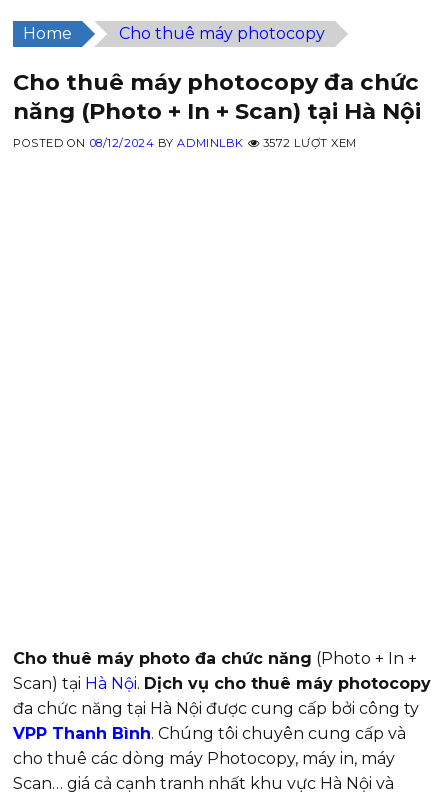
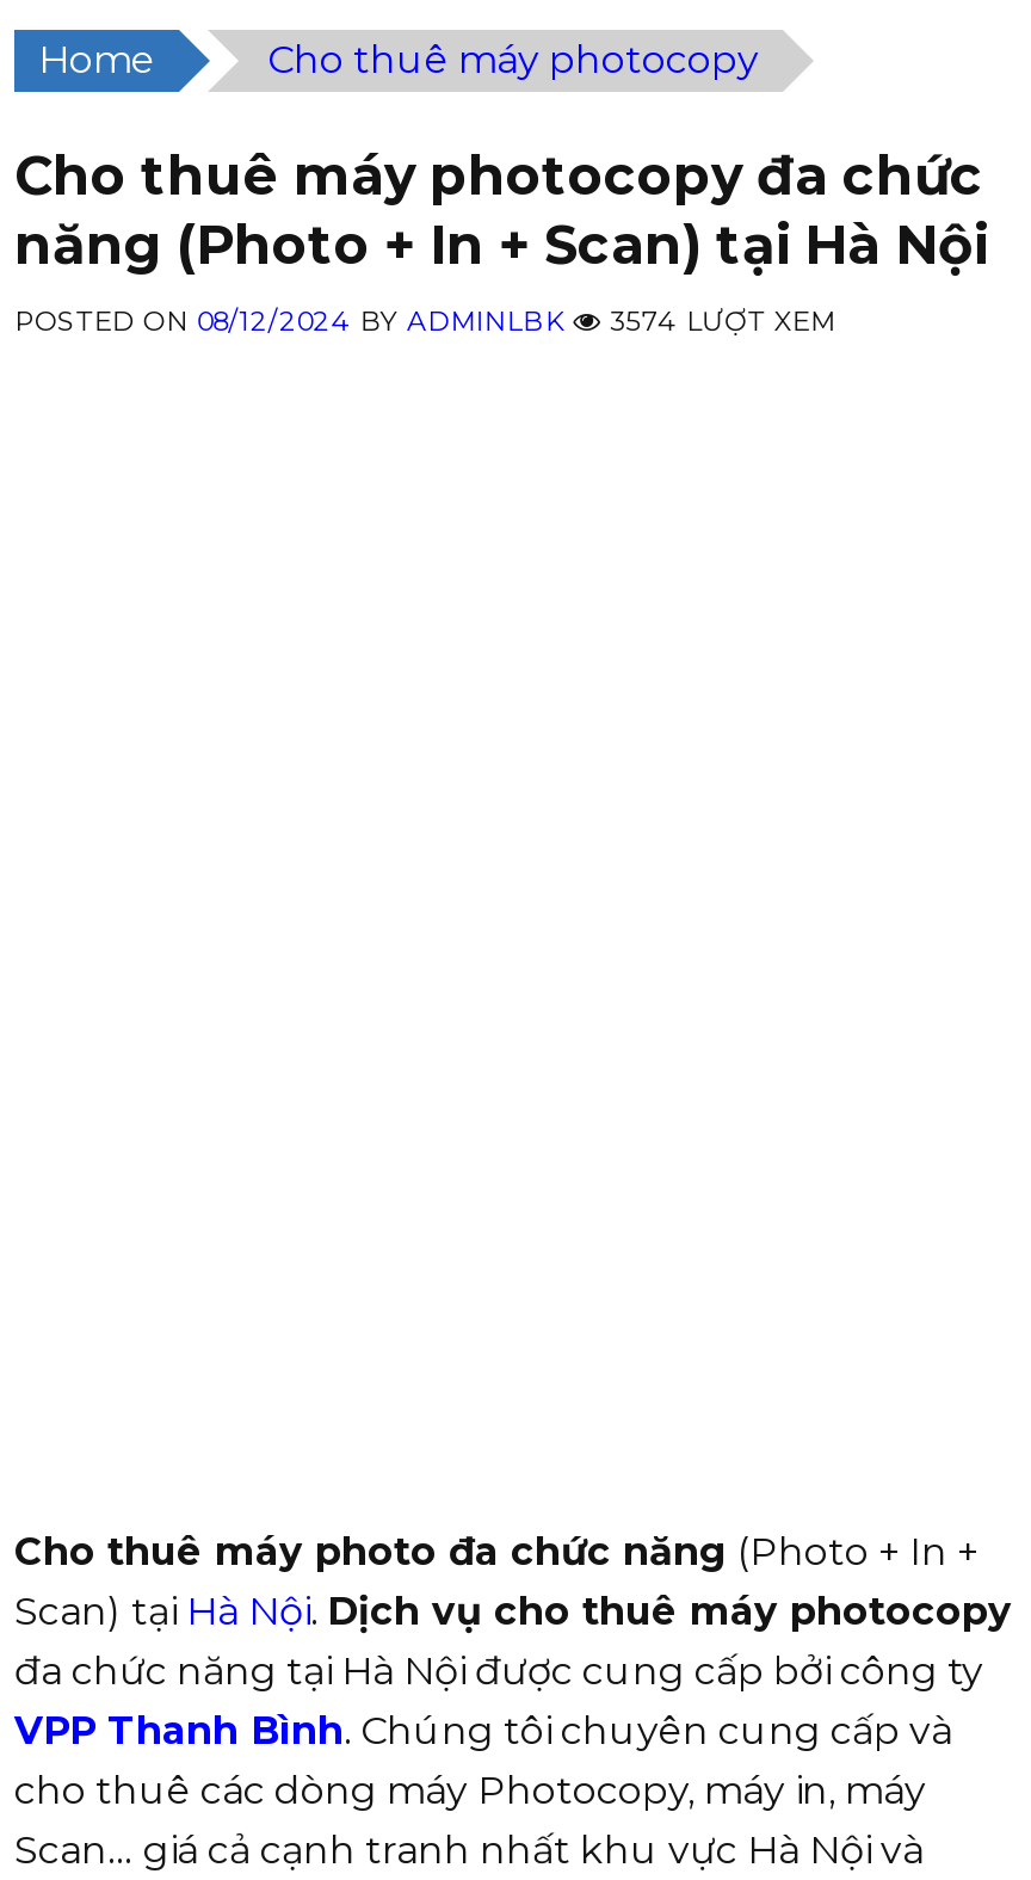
[13,136,357,150] POSTED ON 08/12/2024 BY ADMINLBK 3572 LƯỢT XEM -> [14,304,835,338] POSTED ON 08/12/2024 BY ADMINLBK 3574 LƯỢT XEM

